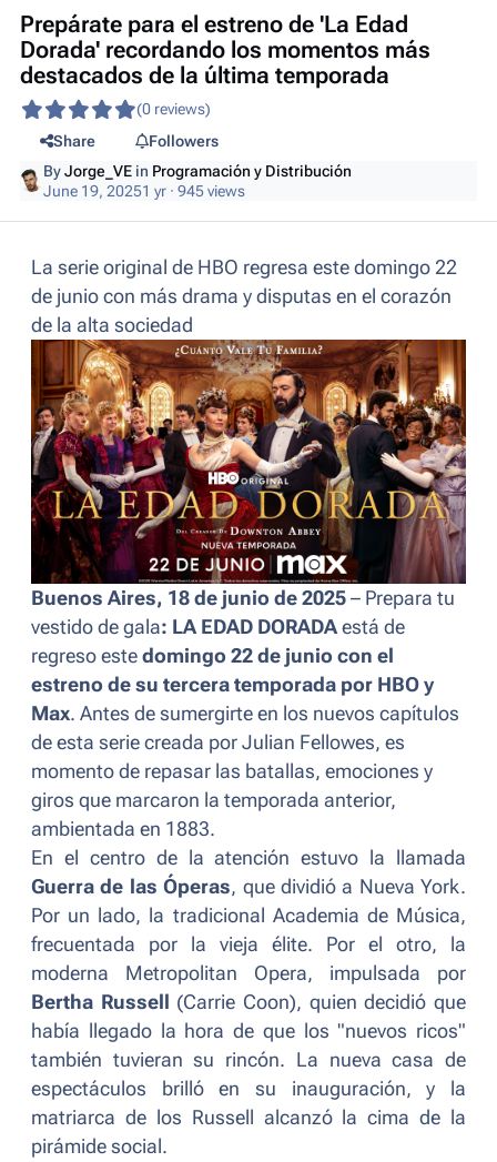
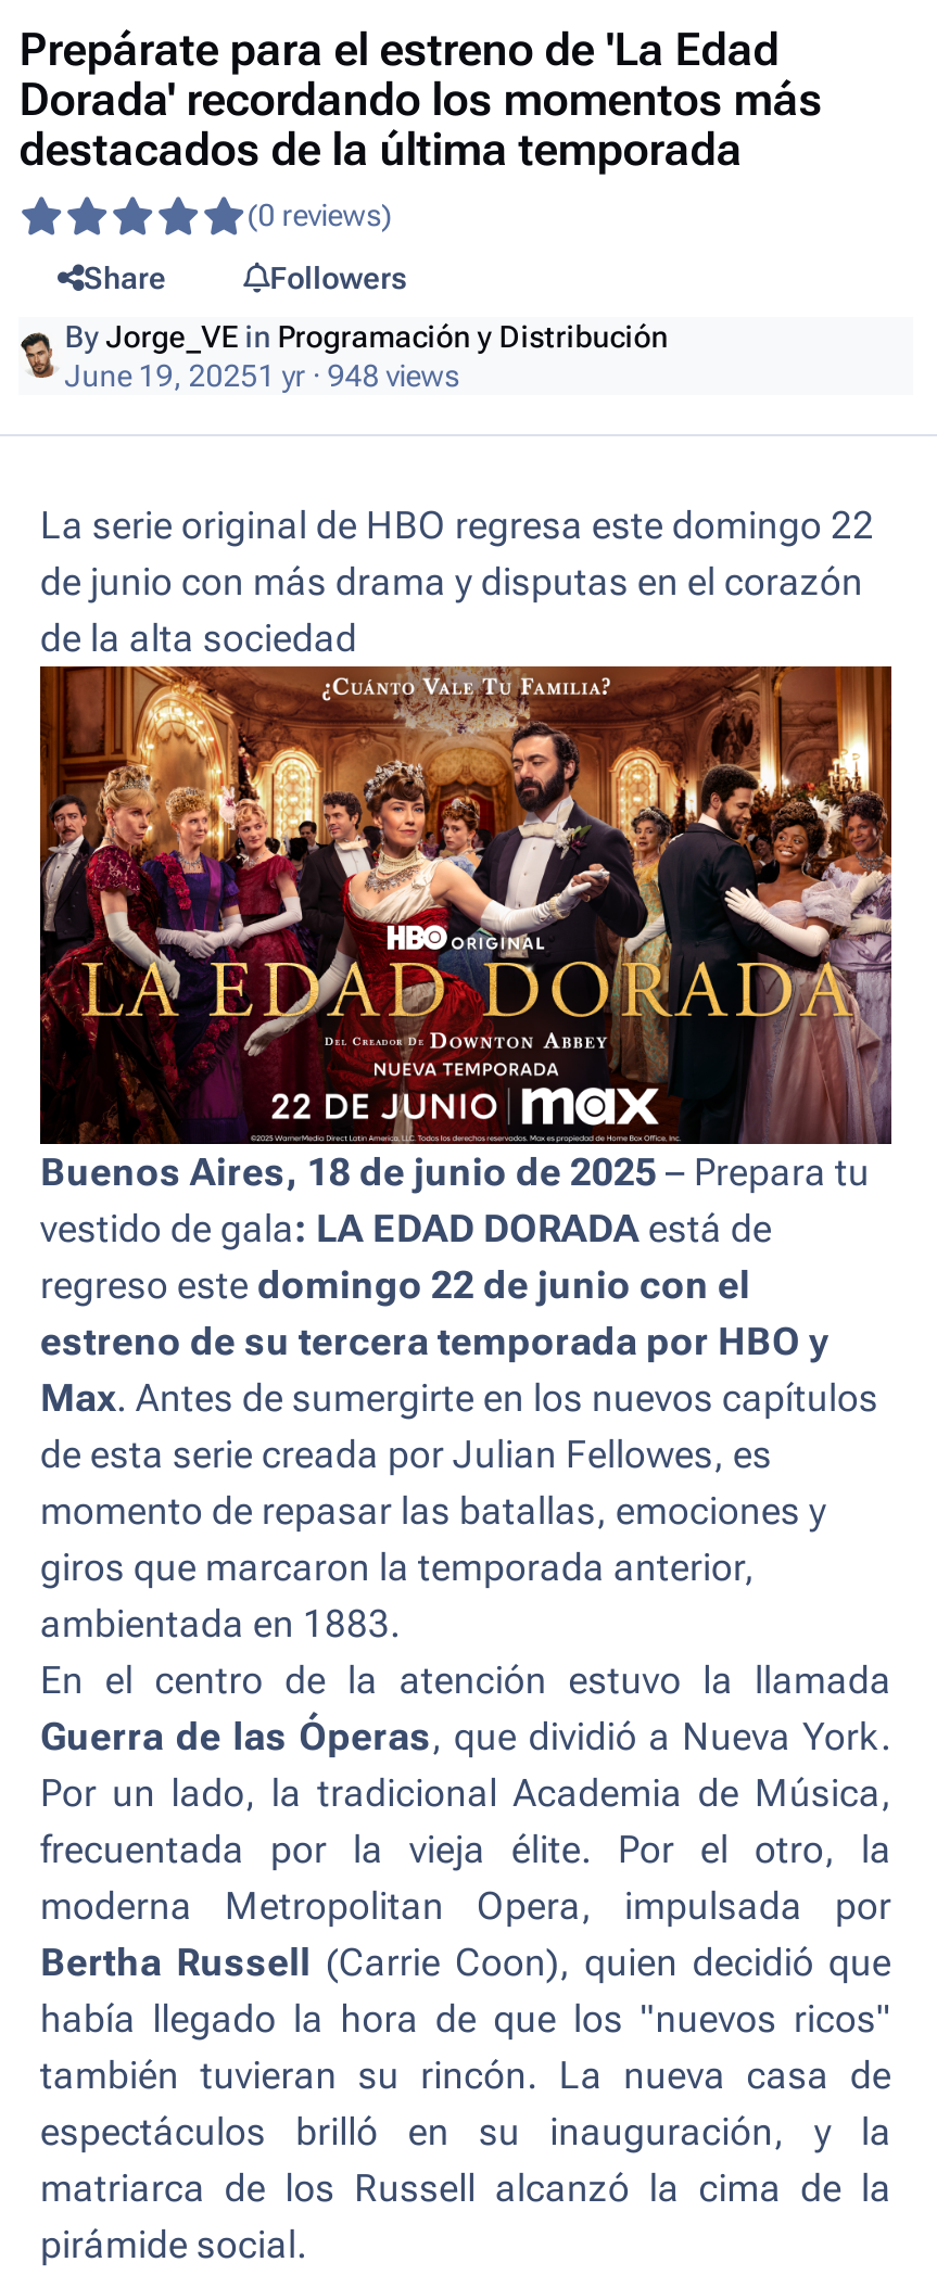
[43,182,245,199] June 19, 20251 yr · 945 views -> [64,358,460,392] June 19, 20251 yr · 948 views

